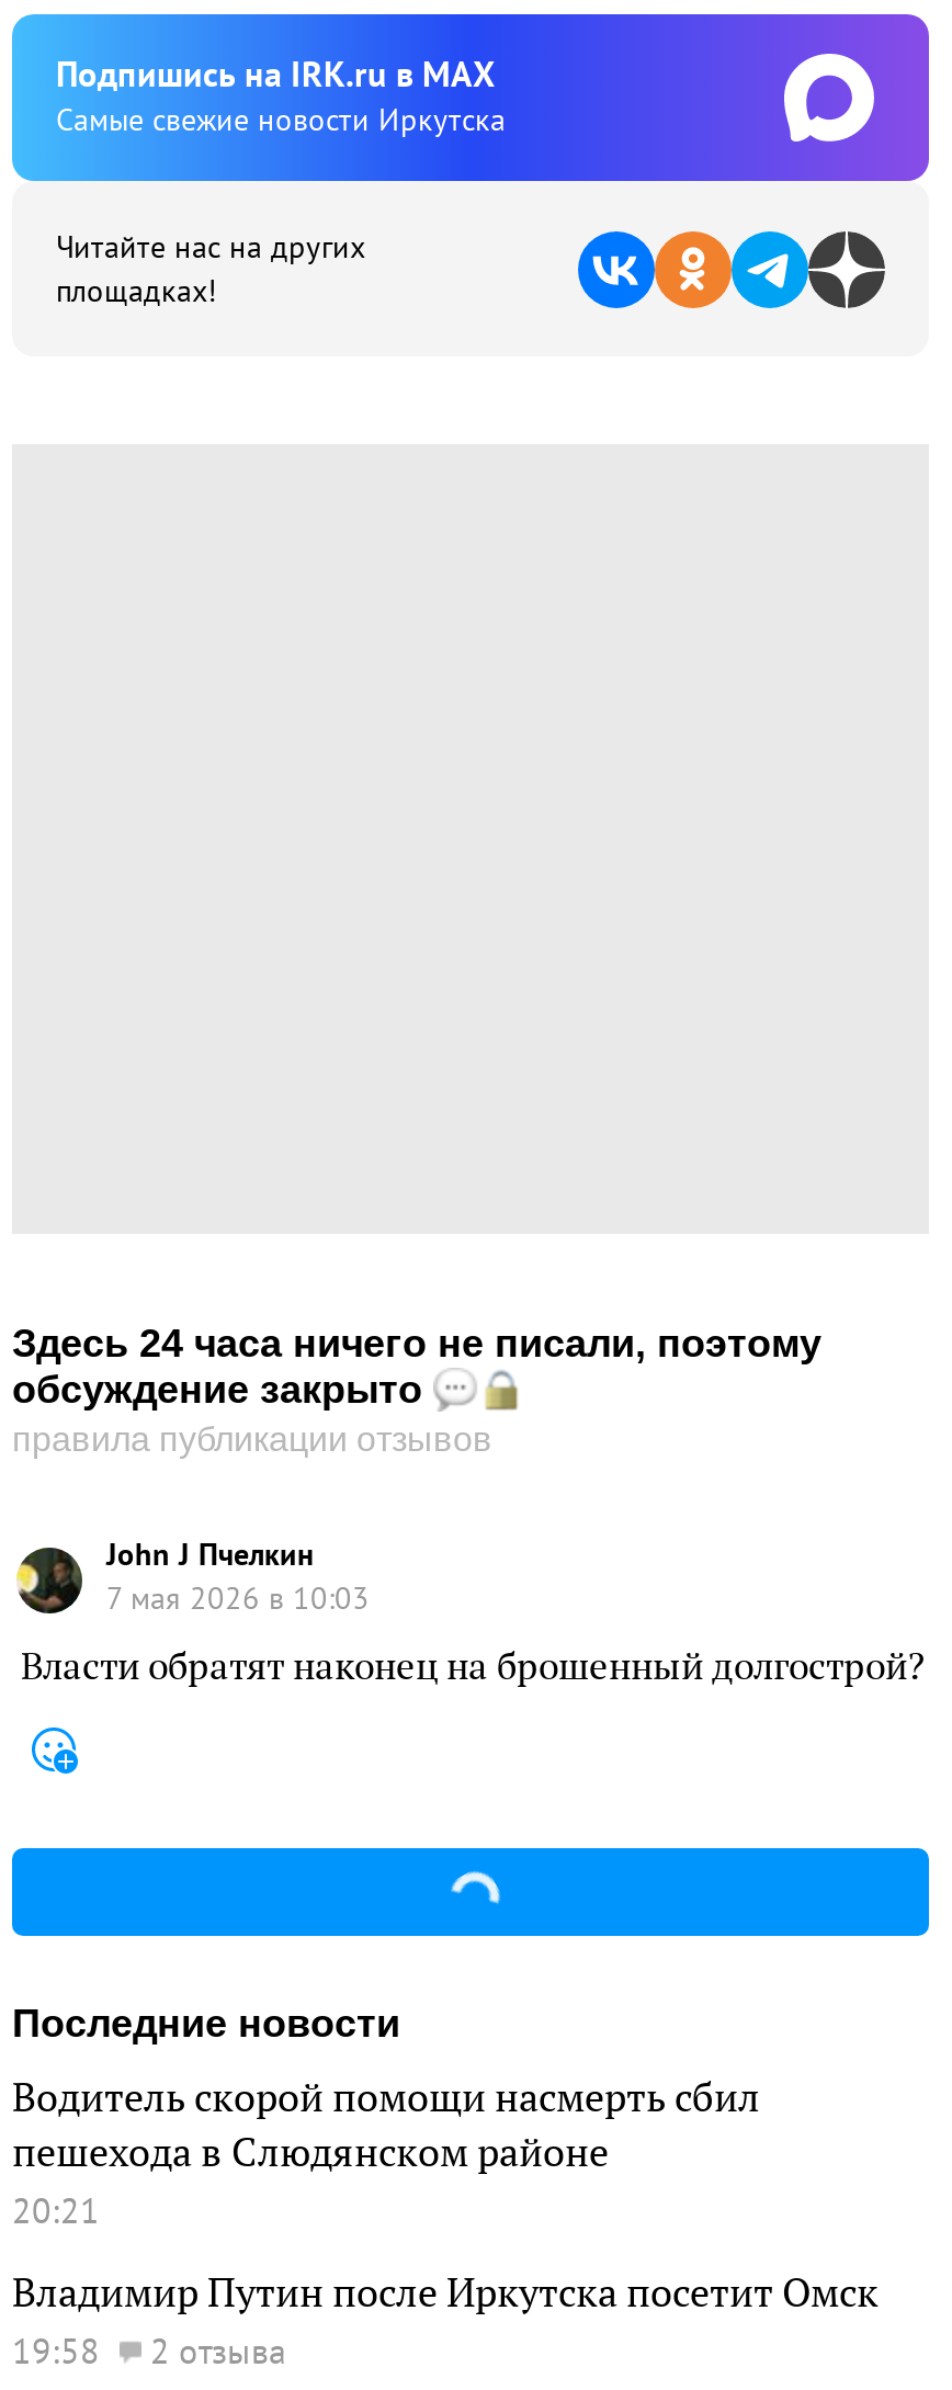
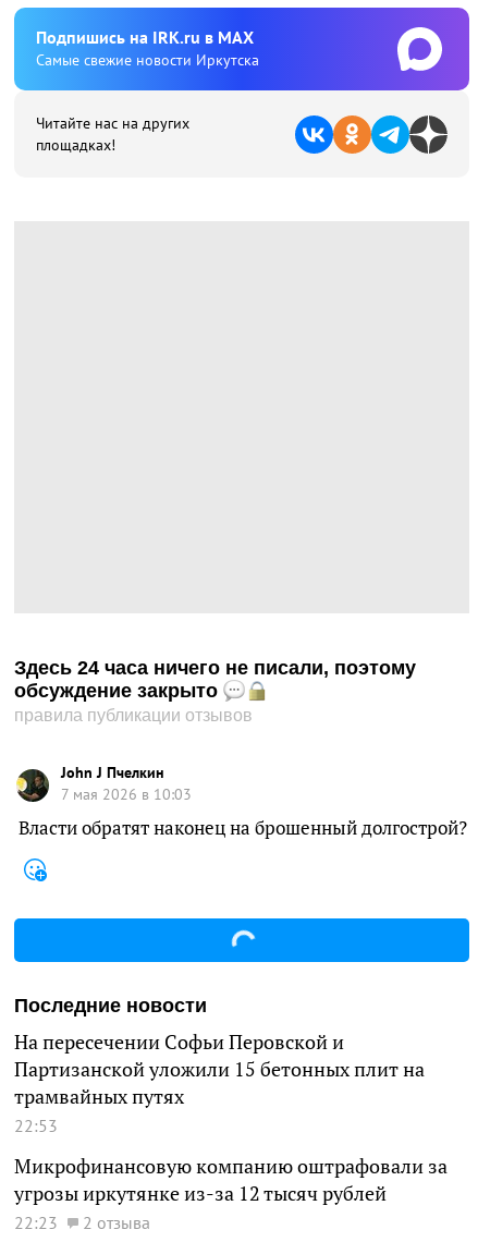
[12,2071,760,2232] Водитель скорой помощи насмерть сбил | пешехода в Слюдянском районе | 20:21 -> [14,1029,425,1136] На пересечении Софьи Перовской и | Партизанской уложили 15 бетонных плит на | трамвайных путях | 22:53
[12,2267,879,2372] Владимир Путин после Иркутска посетит Омск | 19:58 -> [14,1154,448,1233] Микрофинансовую компанию оштрафовали за | угрозы иркутянке из-за 12 тысяч рублей | 22:23

